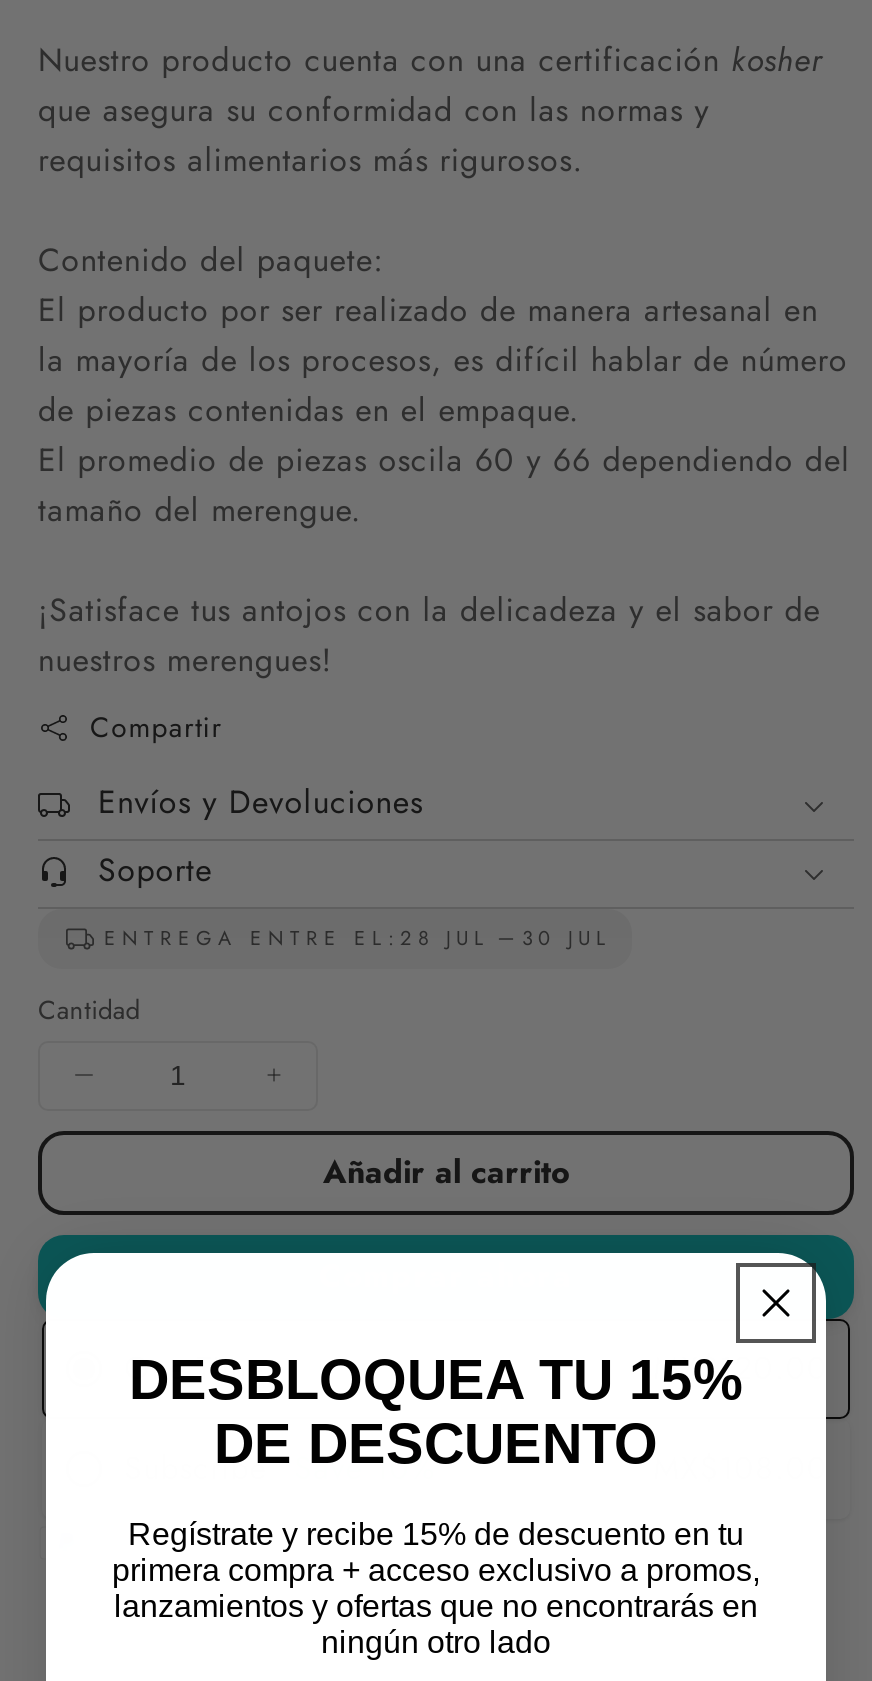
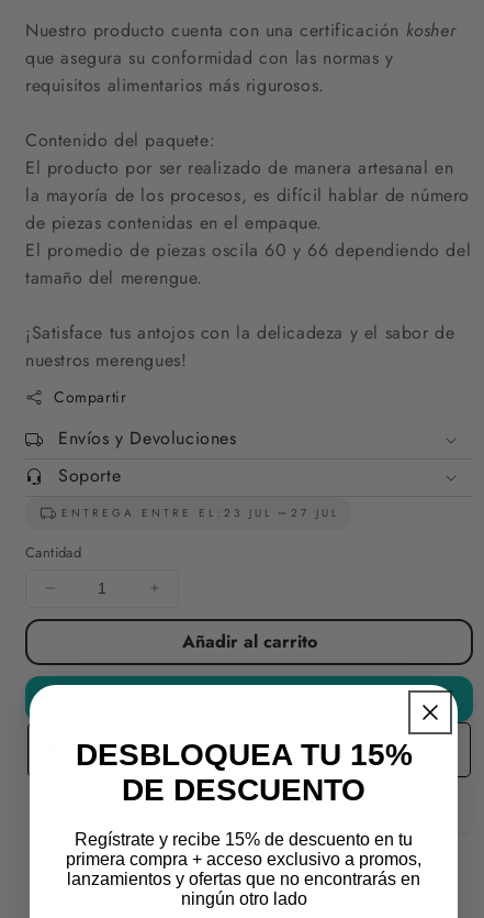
[104,923,490,953] ENTREGA ENTRE EL: 28 JUL -> [61,505,273,521] ENTREGA ENTRE EL: 23 JUL
[522,923,612,953] 30 JUL -> [291,505,340,521] 27 JUL

